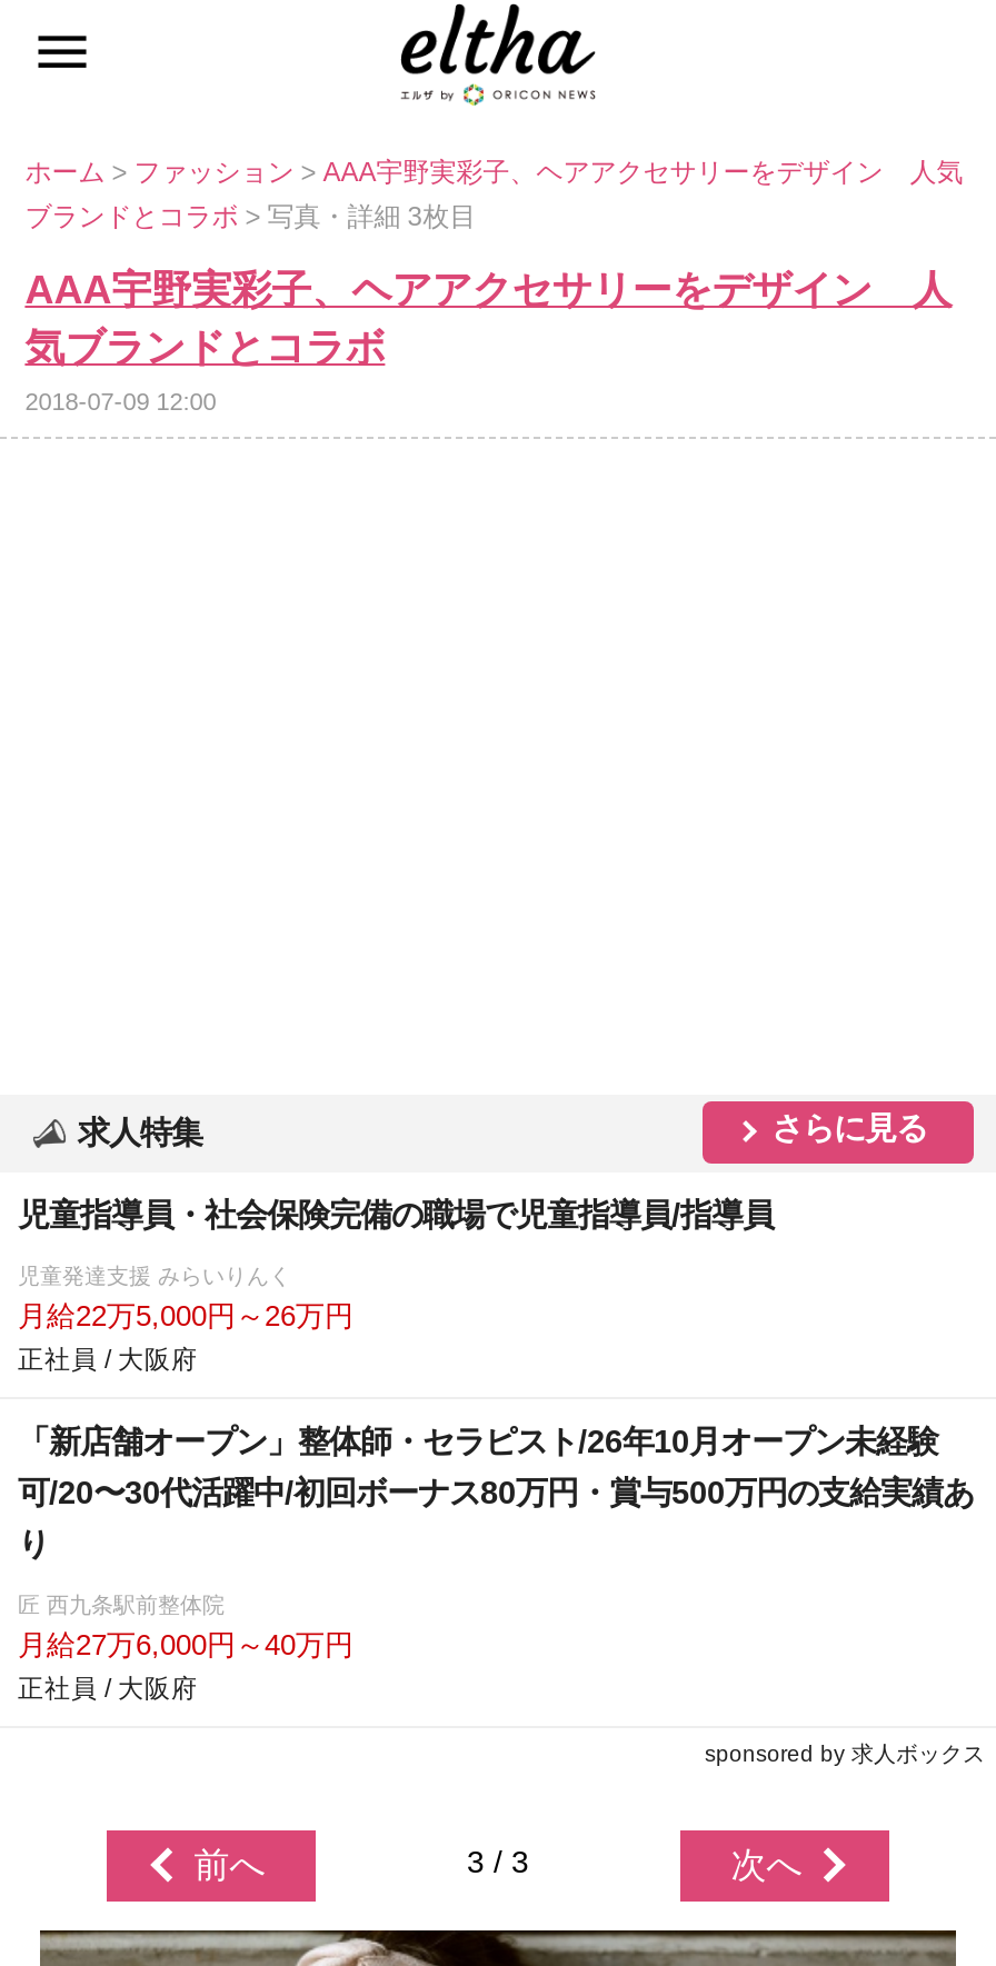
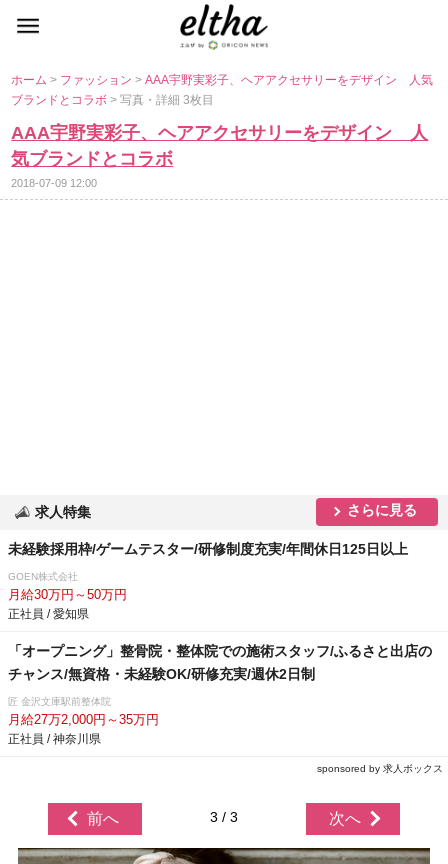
[18,1197,774,1233] 児童指導員・社会保険完備の職場で児童指導員/指導員 -> [8,541,408,557] 未経験採用枠/ゲームテスター/研修制度充実/年間休日125日以上
[18,1264,353,1373] 児童発達支援 みらいりんく | 月給22万5,000円～26万円 | 正社員 / 大阪府 -> [8,571,127,620] GOEN株式会社 | 月給30万円～50万円 | 正社員 / 愛知県
[18,1424,974,1561] 「新店舗オープン」整体師・セラピスト/26年10月オープン未経験 | 可/20〜30代活躍中/初回ボーナス80万円・賞与500万円の支給実績あ | り -> [8,643,432,682] 「オープニング」整骨院・整体院での施術スタッフ/ふるさと出店の | チャンス/無資格・未経験OK/研修充実/週休2日制
[18,1593,353,1701] 匠 西九条駅前整体院 | 月給27万6,000円～40万円 | 正社員 / 大阪府 -> [8,696,159,745] 匠 金沢文庫駅前整体院 | 月給27万2,000円～35万円 | 正社員 / 神奈川県

